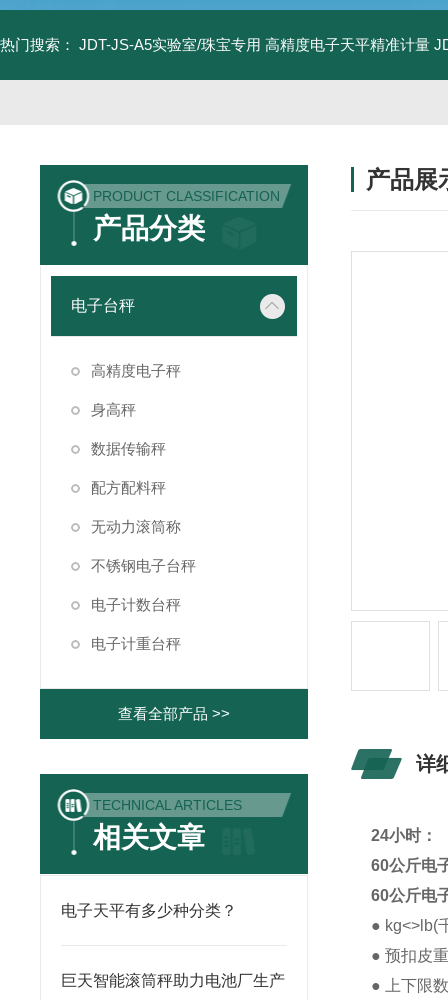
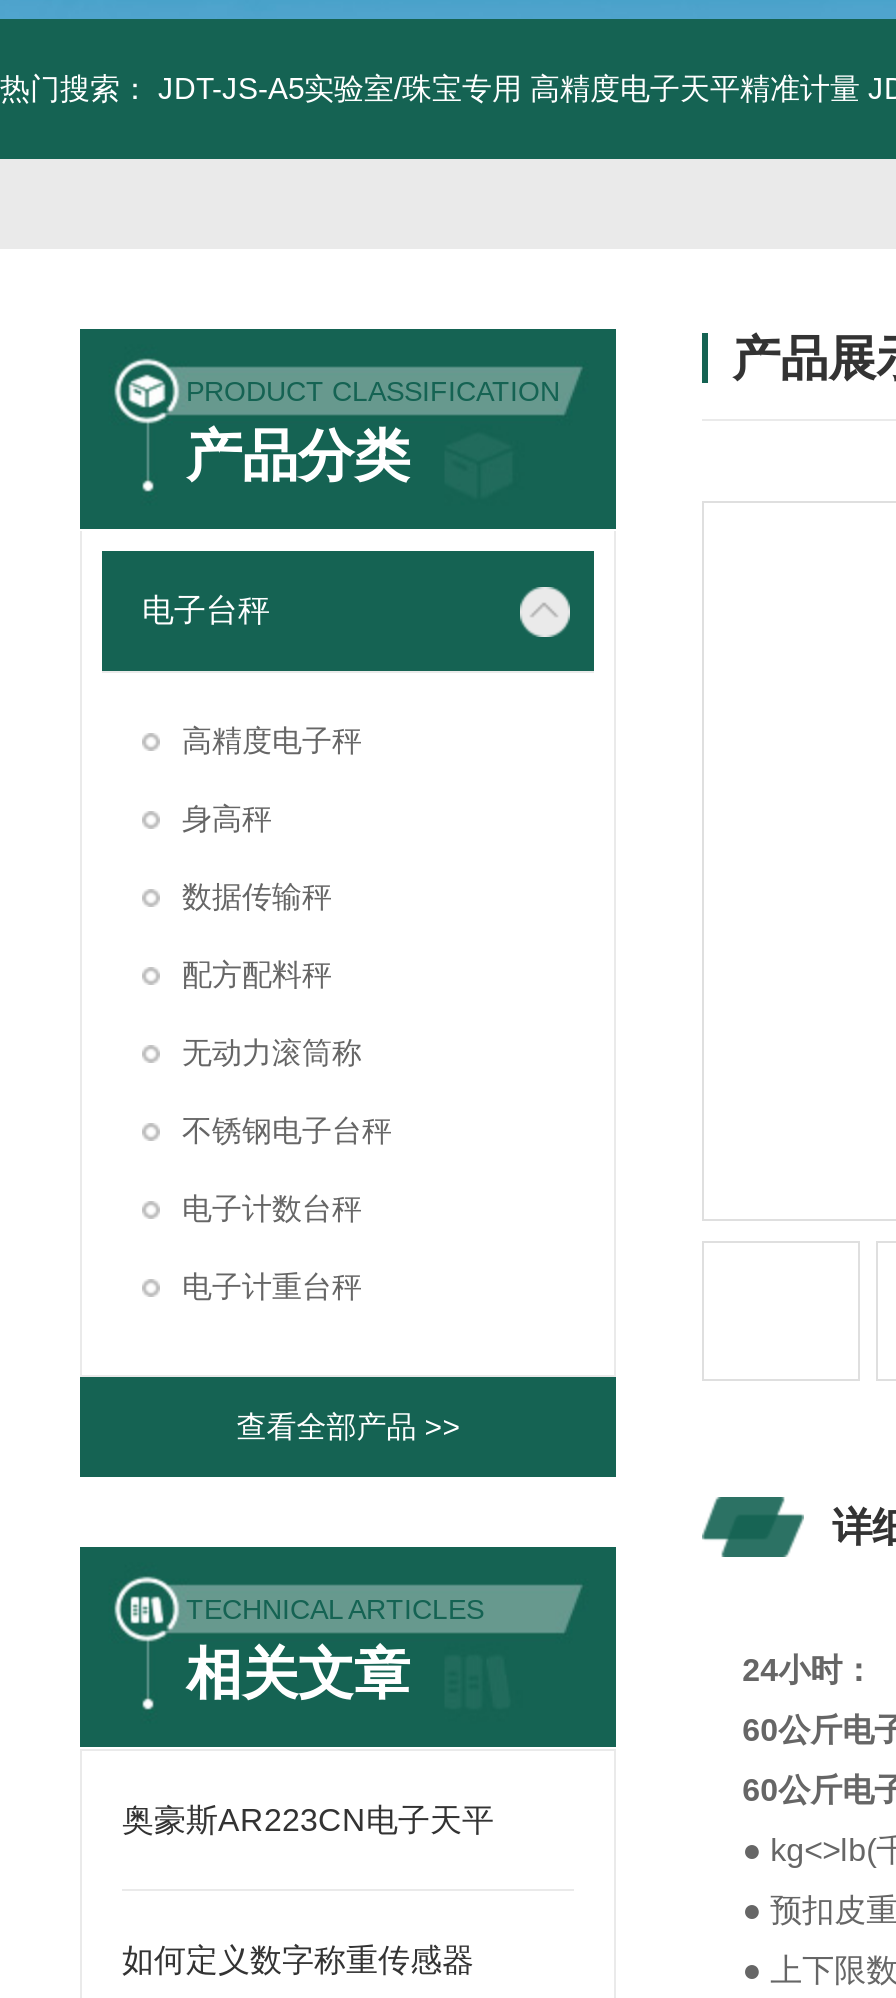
[61,902,237,919] 电子天平有多少种分类？ -> [122,1803,494,1837] 奥豪斯AR223CN电子天平
[61,972,285,989] 巨天智能滚筒秤助力电池厂生产 -> [122,1943,474,1977] 如何定义数字称重传感器

